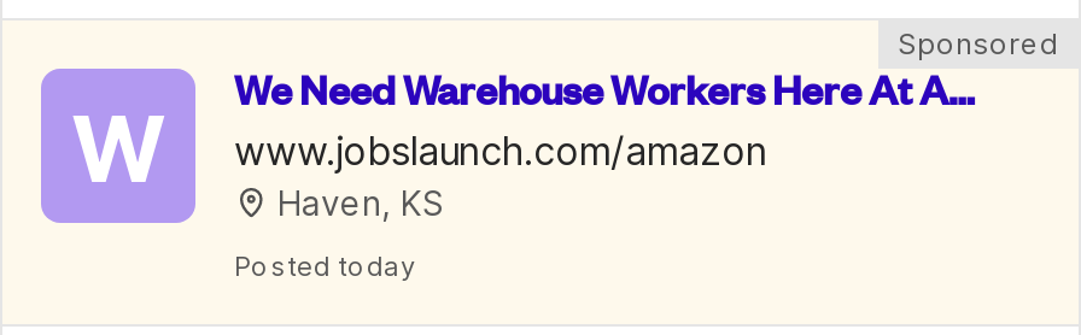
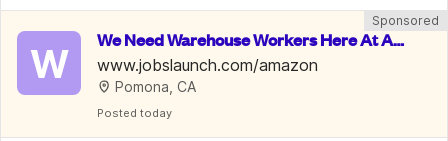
[277,182,444,223] Haven, KS -> [115,78,196,95] Pomona, CA

